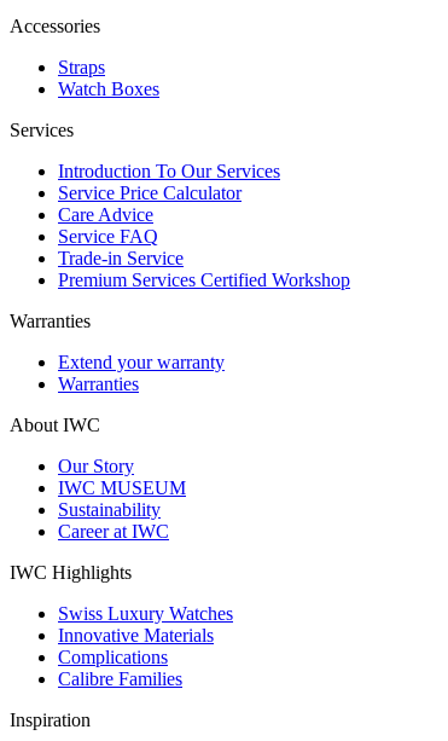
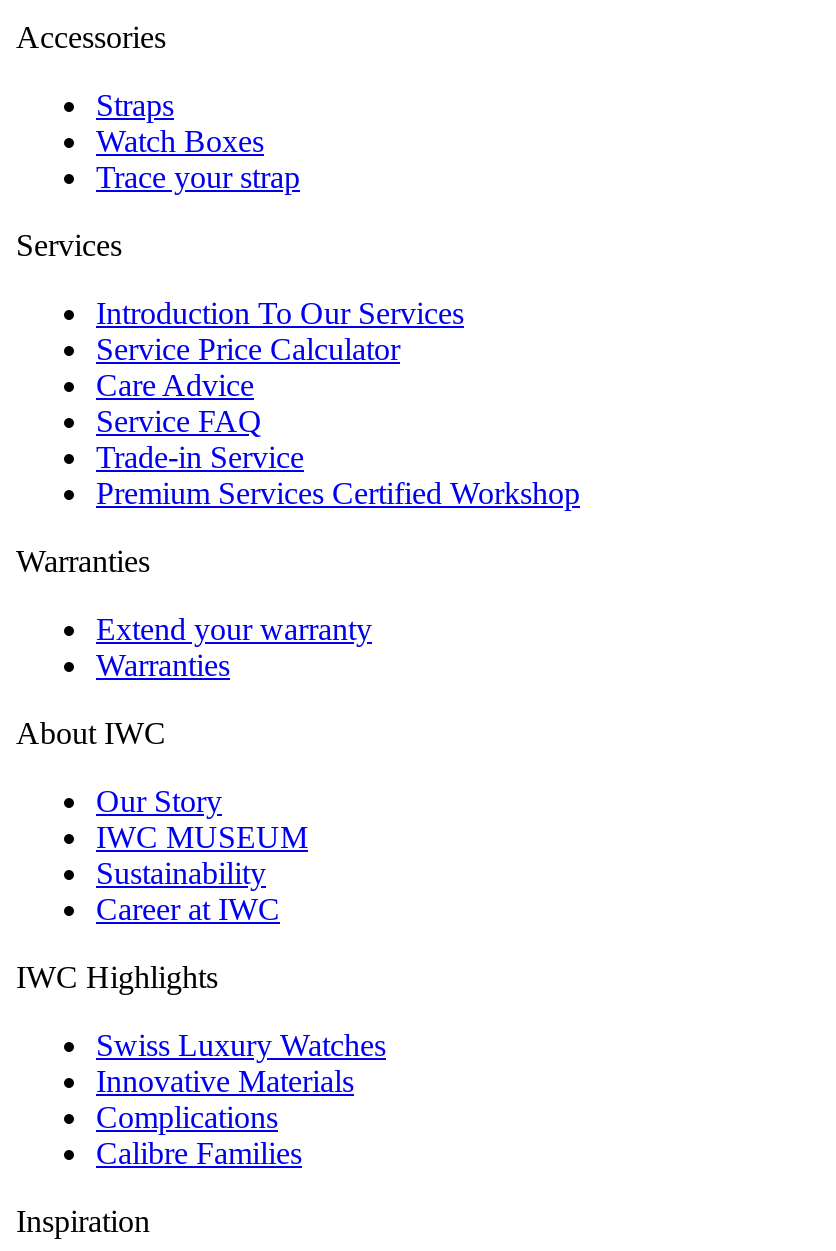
none -> [96,160,300,194] Trace your strap

